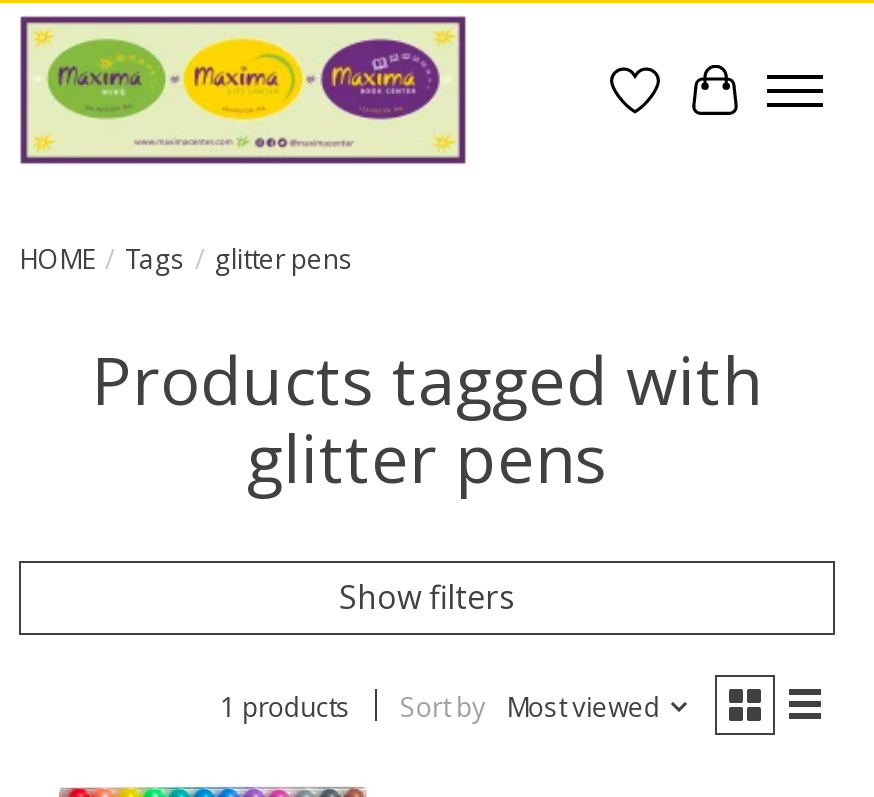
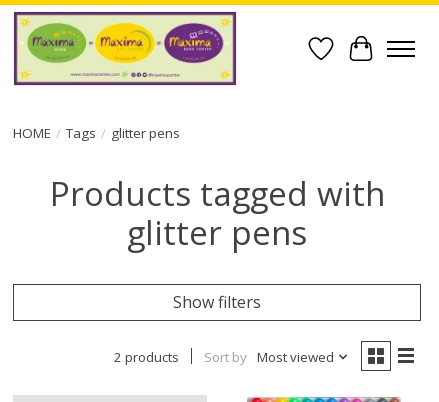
[220,690,660,726] 1 products Sort by Most viewed -> [114,348,334,366] 2 products Sort by Most viewed

